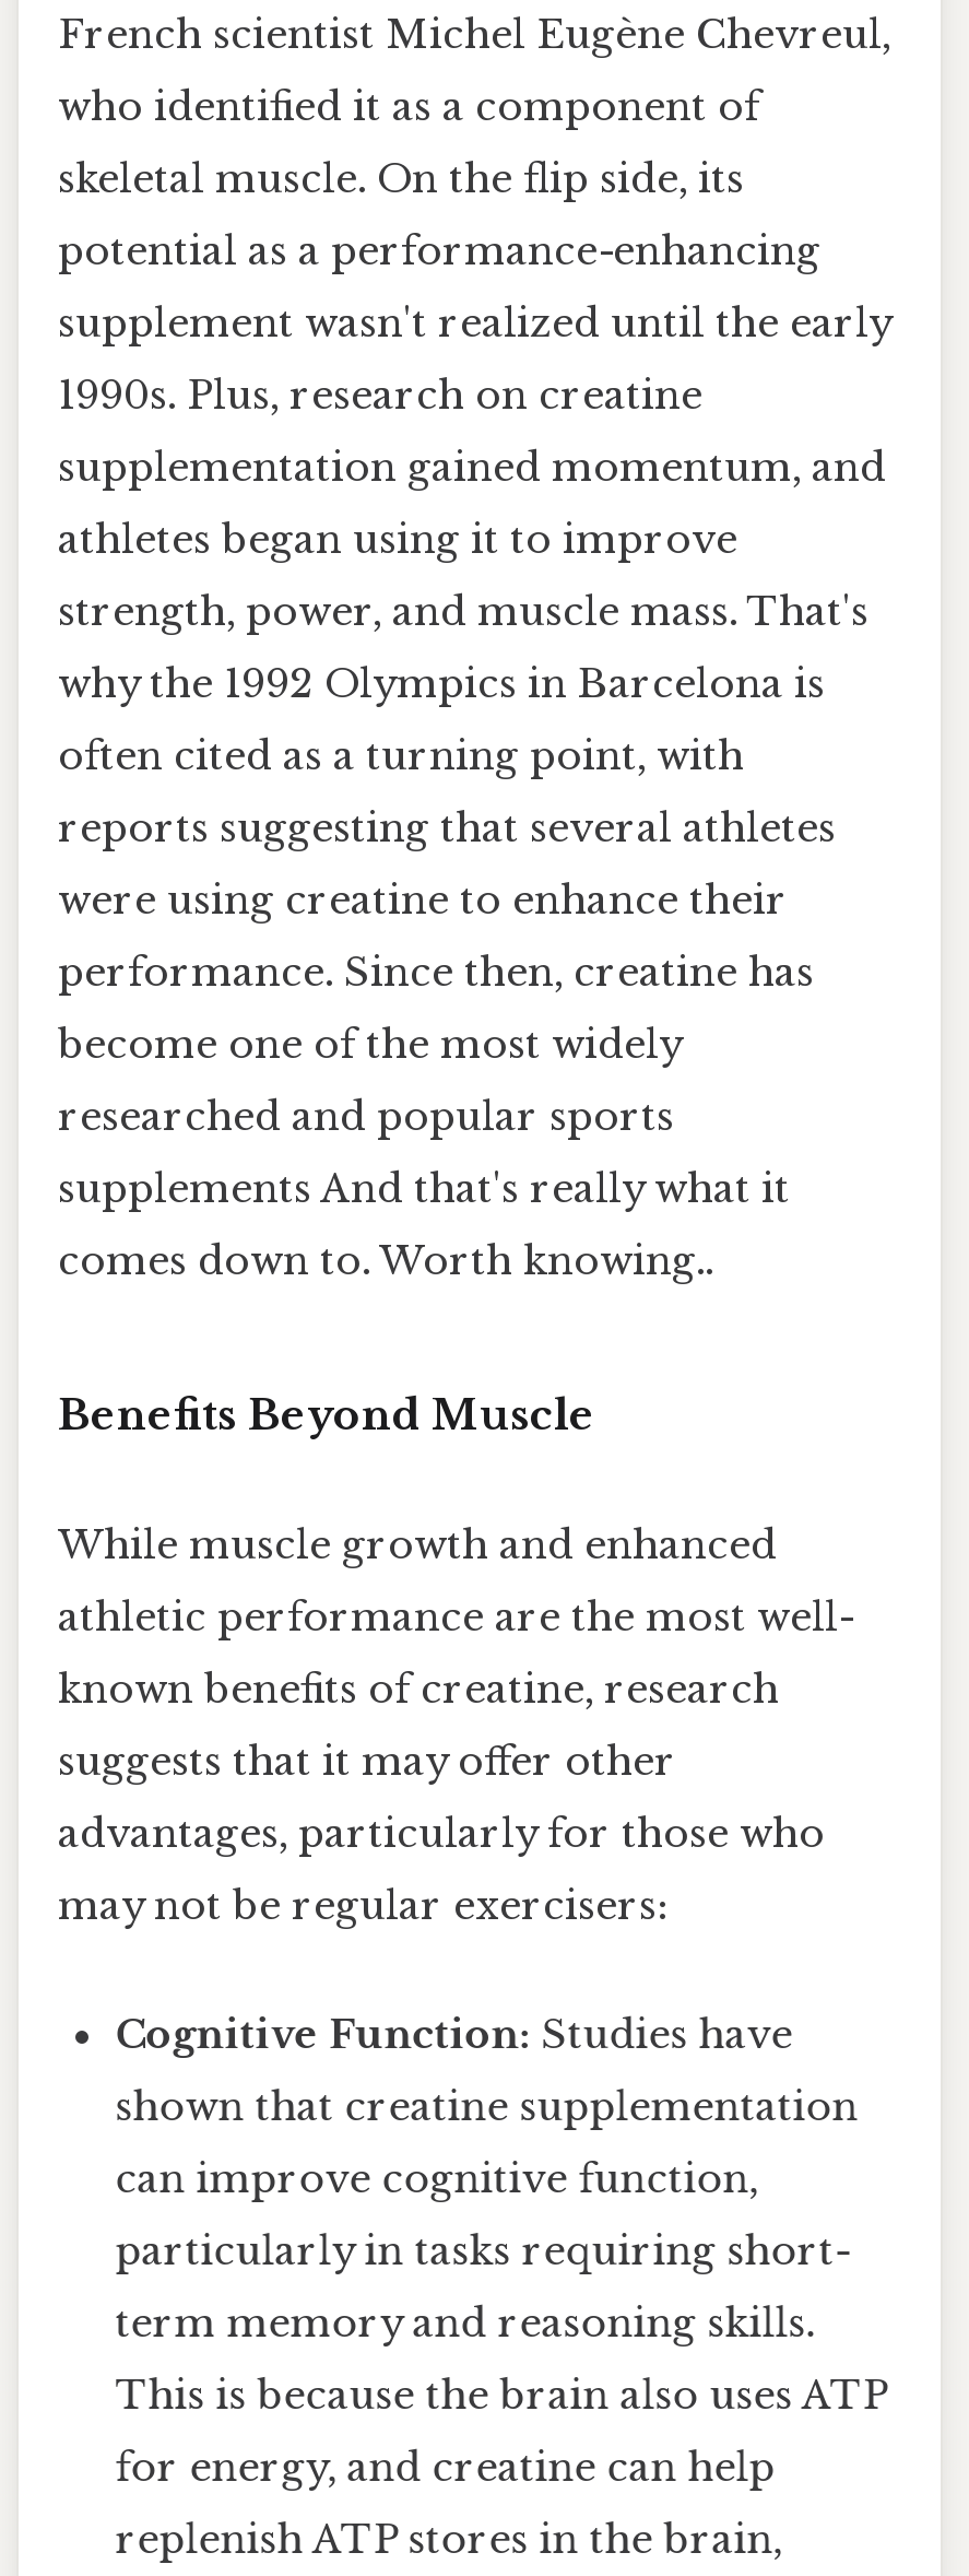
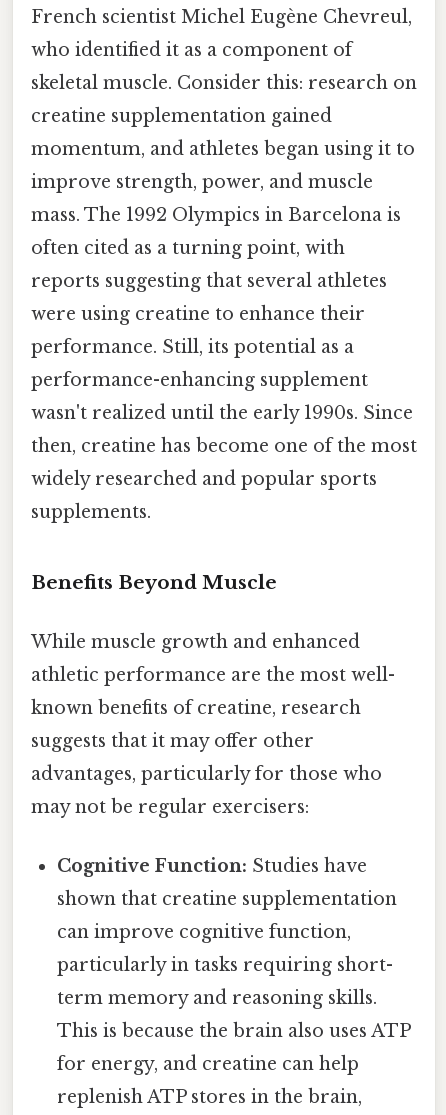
[58,155,890,708] skeletal muscle. On the flip side, its | potential as a performance-enhancing | supplement wasn't realized until the early | 1990s. Plus, research on creatine | supplementation gained momentum, and | athletes began using it to improve | strength, power, and muscle mass. That's | why the 1992 Olympics in Barcelona is -> [31,72,417,226] skeletal muscle. Consider this: research on | creatine supplementation gained | momentum, and athletes began using it to | improve strength, power, and muscle | mass. The 1992 Olympics in Barcelona is
moved [58,732,836,925] -> [31,237,387,325]: often cited as a turning point, with | reports suggesting that several athletes | were using creatine to enhance their
[58,949,814,1285] performance. Since then, creatine has | become one of the most widely | researched and popular sports | supplements And that's really what it | comes down to. Worth knowing.. -> [31,336,417,523] performance. Still, its potential as a | performance-enhancing supplement | wasn't realized until the early 1990s. Since | then, creatine has become one of the most | widely researched and popular sports | supplements.

